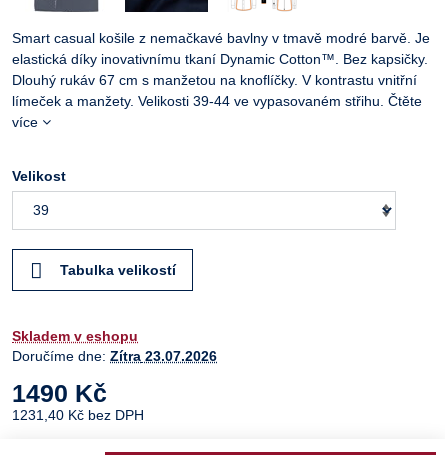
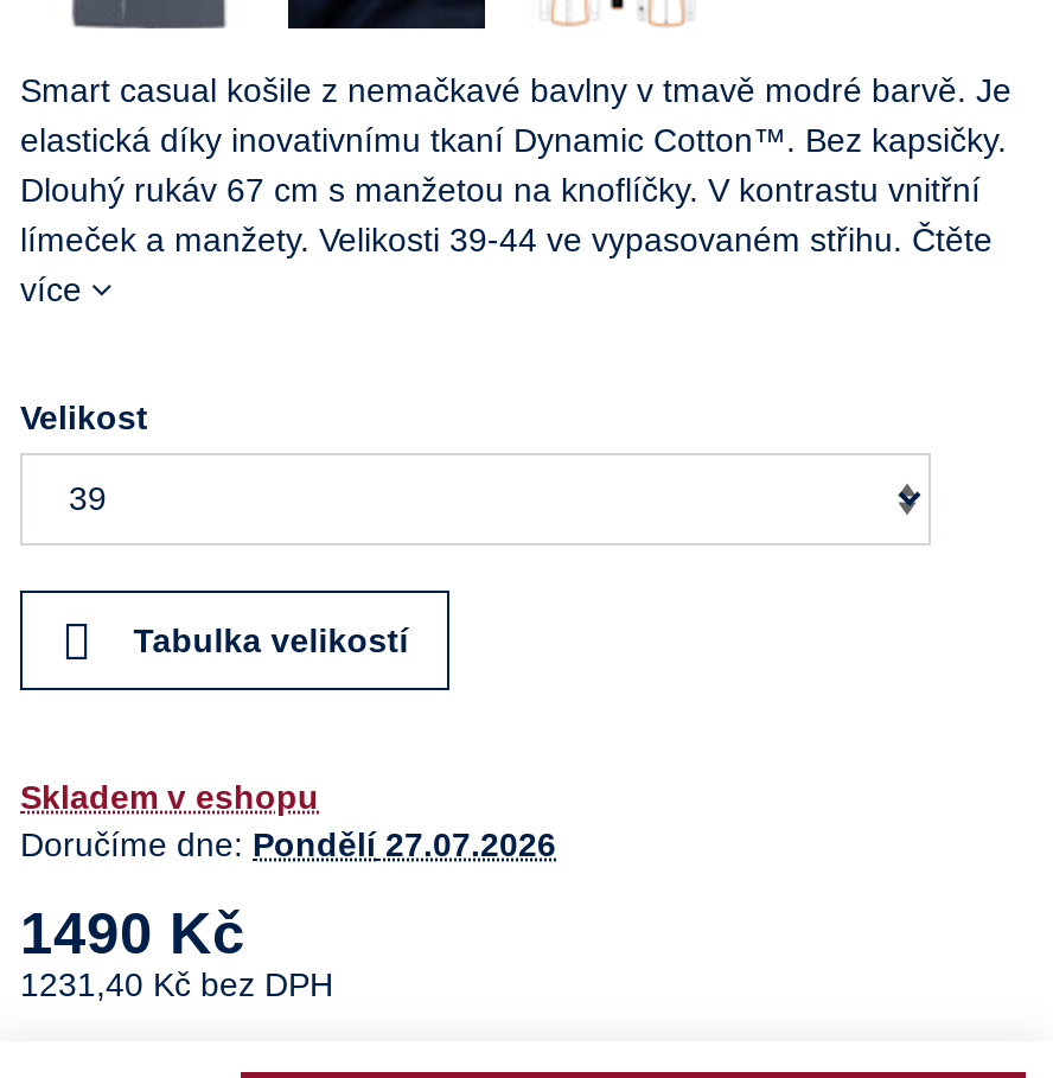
[12,348,217,364] Doručíme dne: Zítra 23.07.2026 -> [20,825,556,863] Doručíme dne: Pondělí 27.07.2026

